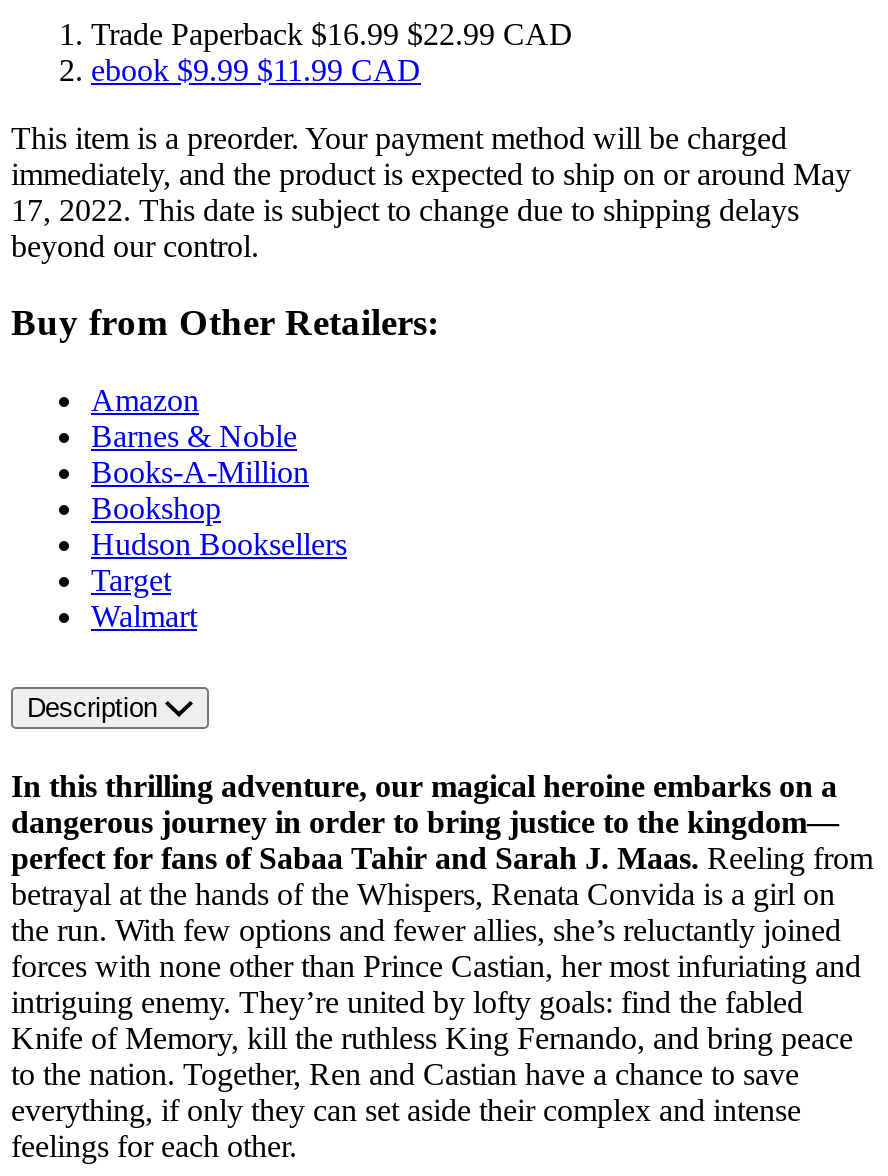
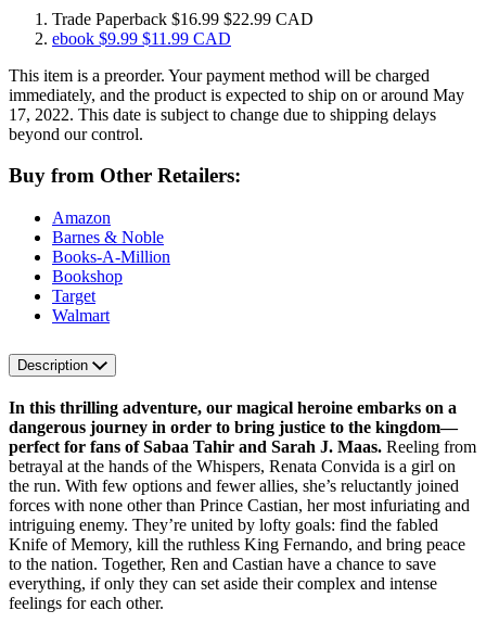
[91,527,347,561] Hudson Booksellers -> none

